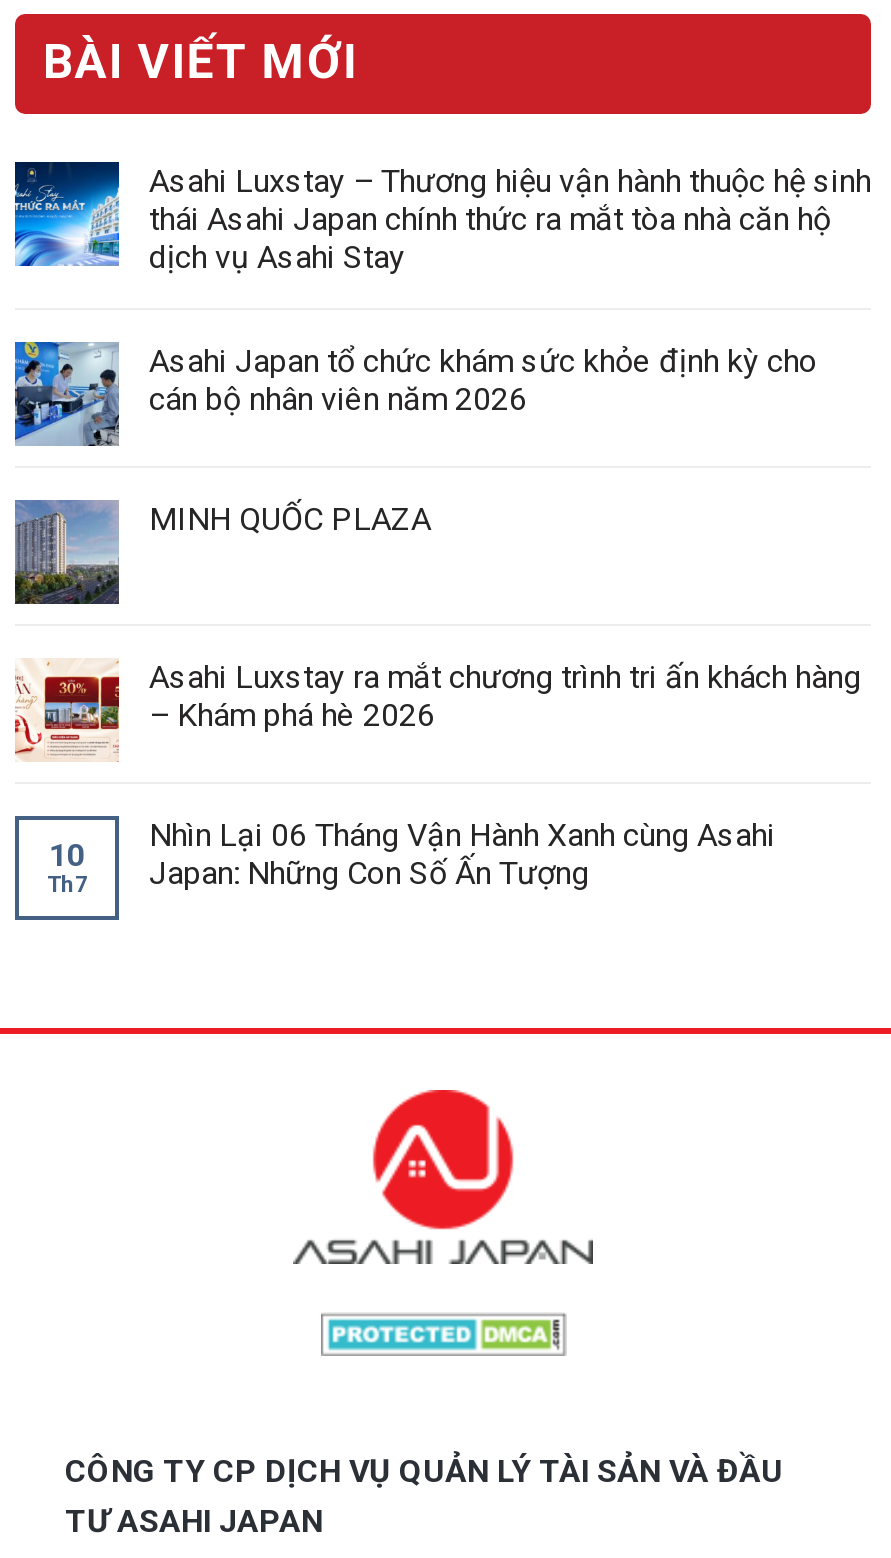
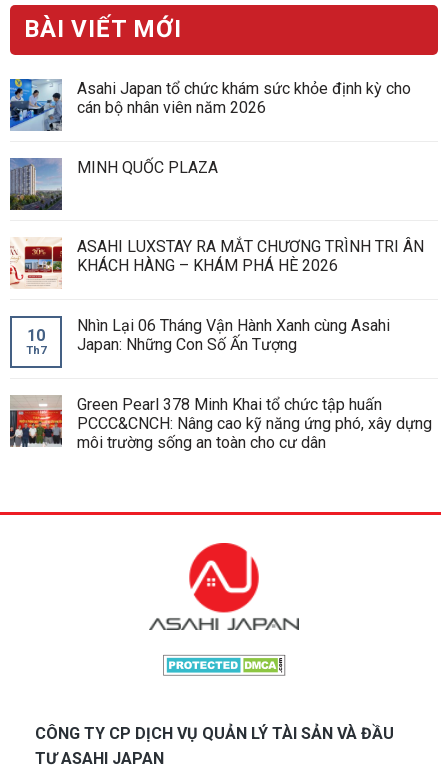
[13,160,871,275] [image] | Asahi Luxstay – Thương hiệu vận hành thuộc hệ sinh | thái Asahi Japan chính thức ra mắt tòa nhà căn hộ | dịch vụ Asahi Stay -> none
moved [11,340,817,537] -> [8,78,411,177]: [image] | Asahi Japan tổ chức khám sức khỏe định kỳ cho | cán bộ nhân viên năm 2026 | MINH QUỐC PLAZA
moved [13,498,121,606] -> [9,157,63,211]: [image]
moved [11,658,775,897] -> [8,237,390,357]: [image] | 10 | Th7 | Nhìn Lại 06 Tháng Vận Hành Xanh cùng Asahi | Japan: Những Con Số Ấn Tượng
[149,657,861,733] Asahi Luxstay ra mắt chương trình tri ấn khách hàng | – Khám phá hè 2026 -> [77,237,424,275] ASAHI LUXSTAY RA MẮT CHƯƠNG TRÌNH TRI ÂN | KHÁCH HÀNG – KHÁM PHÁ HÈ 2026
none -> [10,395,432,452] [image] | Green Pearl 378 Minh Khai tổ chức tập huấn | PCCC&CNCH: Nâng cao kỹ năng ứng phó, xây dựng | môi trường sống an toàn cho cư dân

